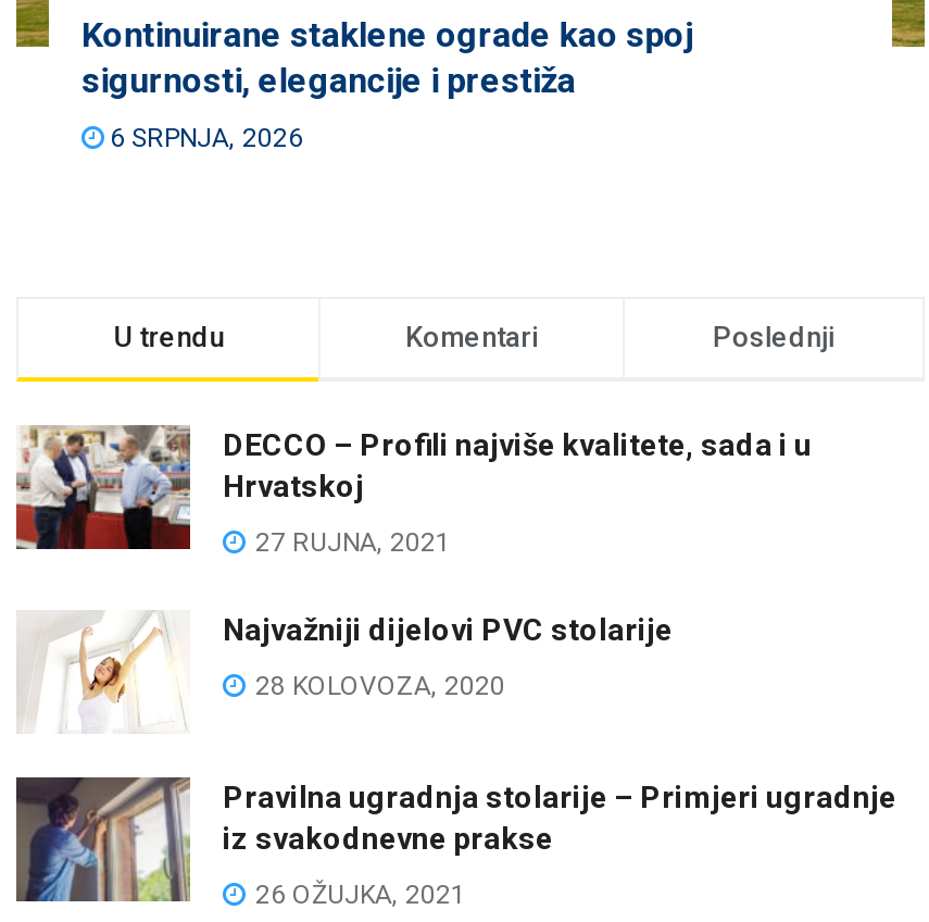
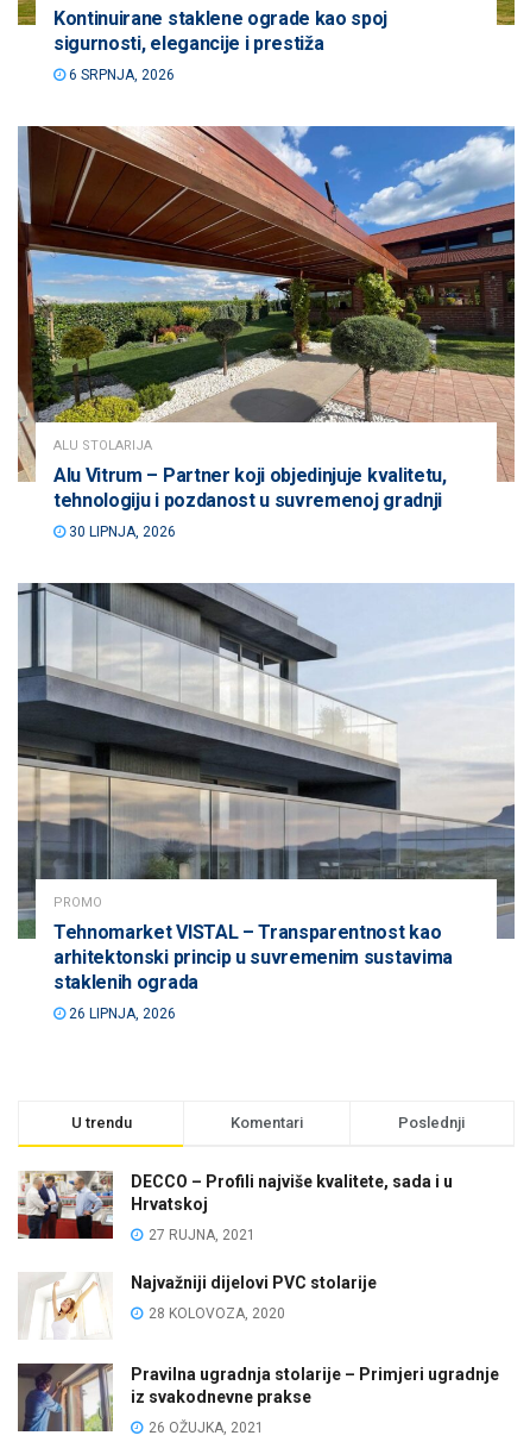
none -> [17,125,516,540] [image] | ALU STOLARIJA | Alu Vitrum – Partner koji objedinjuje kvalitetu, | tehnologiju i pozdanost u suvremenoj gradnji | 30 LIPNJA, 2026
none -> [17,582,516,1022] [image] | PROMO | Tehnomarket VISTAL – Transparentnost kao | arhitektonski princip u suvremenim sustavima | staklenih ograda | 26 LIPNJA, 2026

